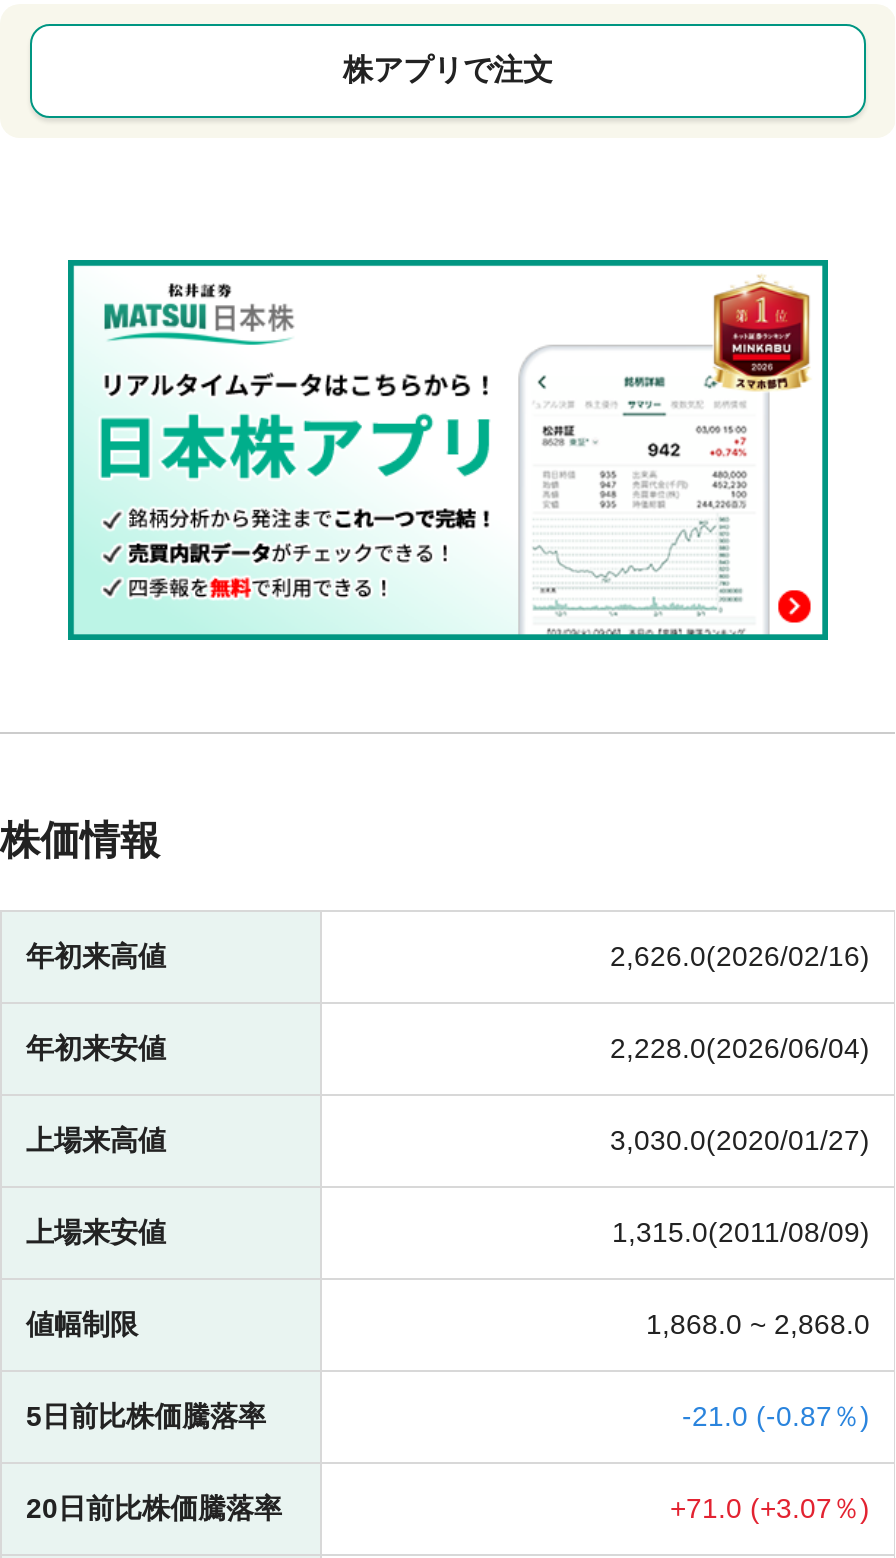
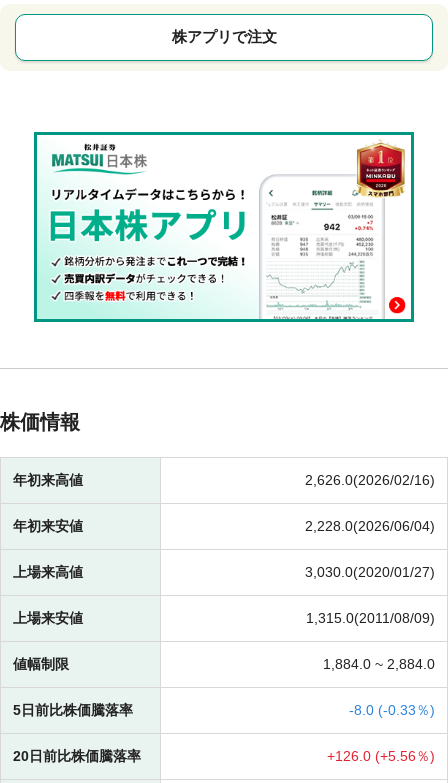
[646,1309,870,1341] 1,868.0 ~ 2,868.0 -> [323,656,435,672] 1,884.0 ~ 2,884.0
[682,1401,870,1433] -21.0 (-0.87％) -> [349,702,435,718] -8.0 (-0.33％)
[670,1493,870,1525] +71.0 (+3.07％) -> [327,748,435,764] +126.0 (+5.56％)

